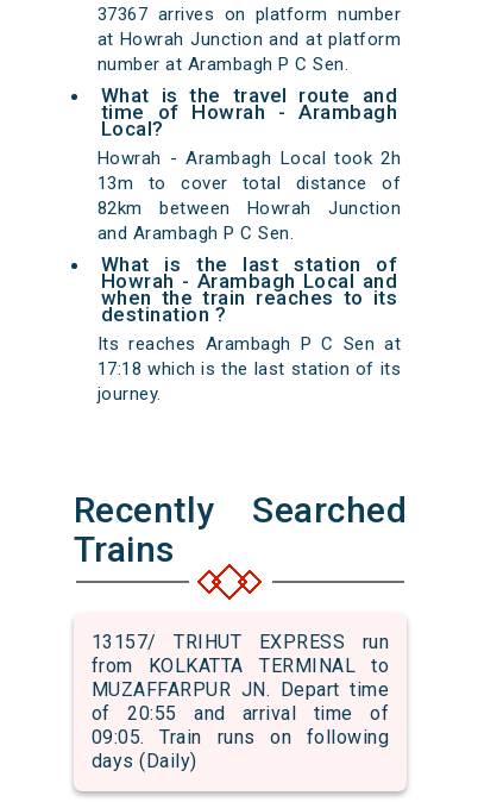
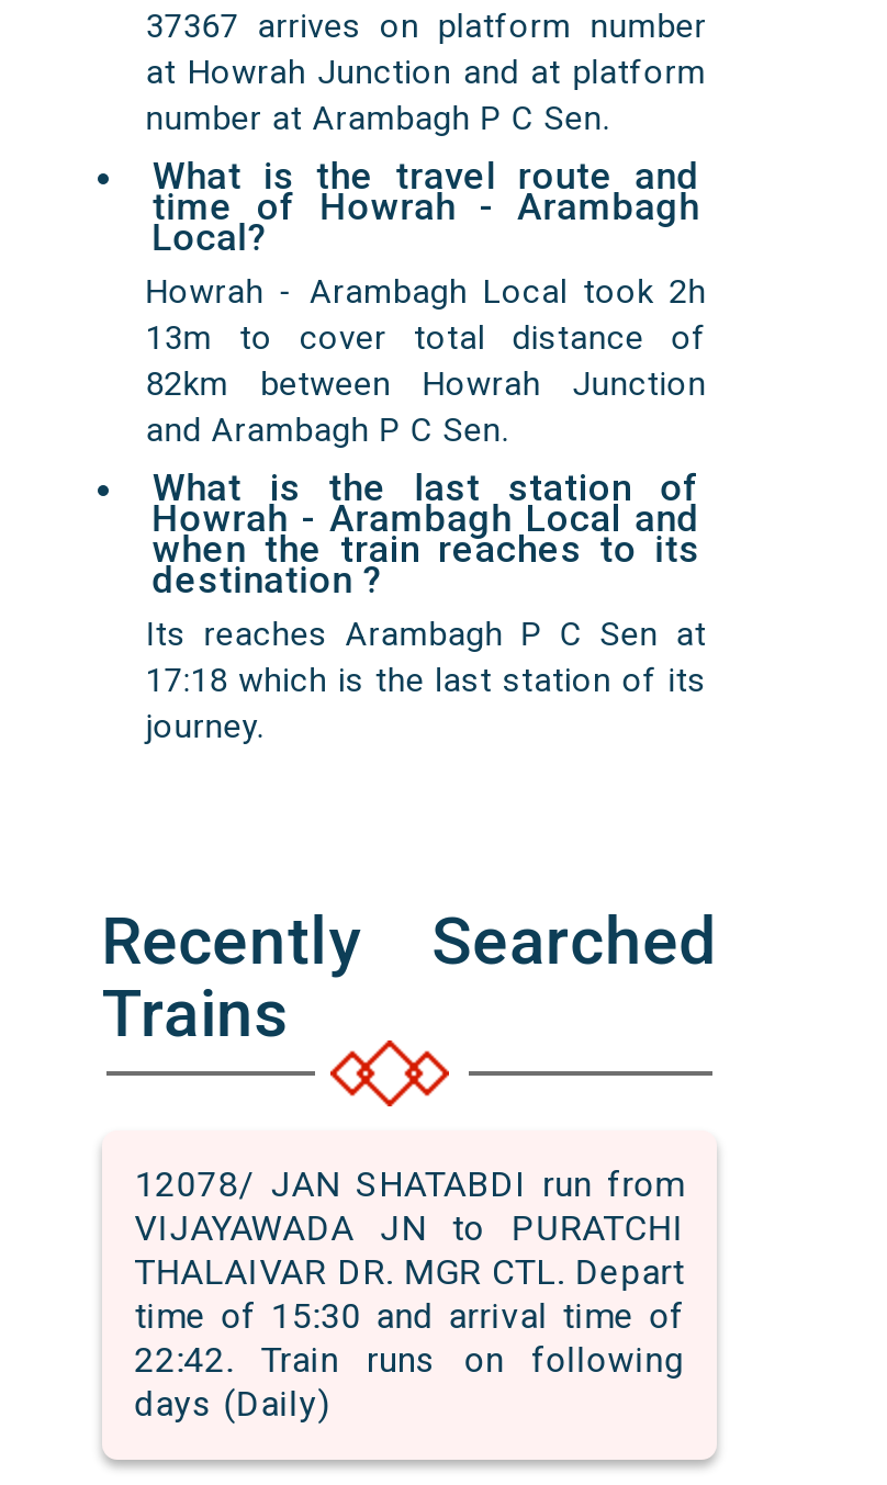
[91,631,389,749] 13157/ TRIHUT EXPRESS run | from KOLKATTA TERMINAL to | MUZAFFARPUR JN. Depart time | of 20:55 and arrival time of | 09:05. Train runs on following -> [135,1164,684,1381] 12078/ JAN SHATABDI run from | VIJAYAWADA JN to PURATCHI | THALAIVAR DR. MGR CTL. Depart | time of 15:30 and arrival time of | 22:42. Train runs on following

